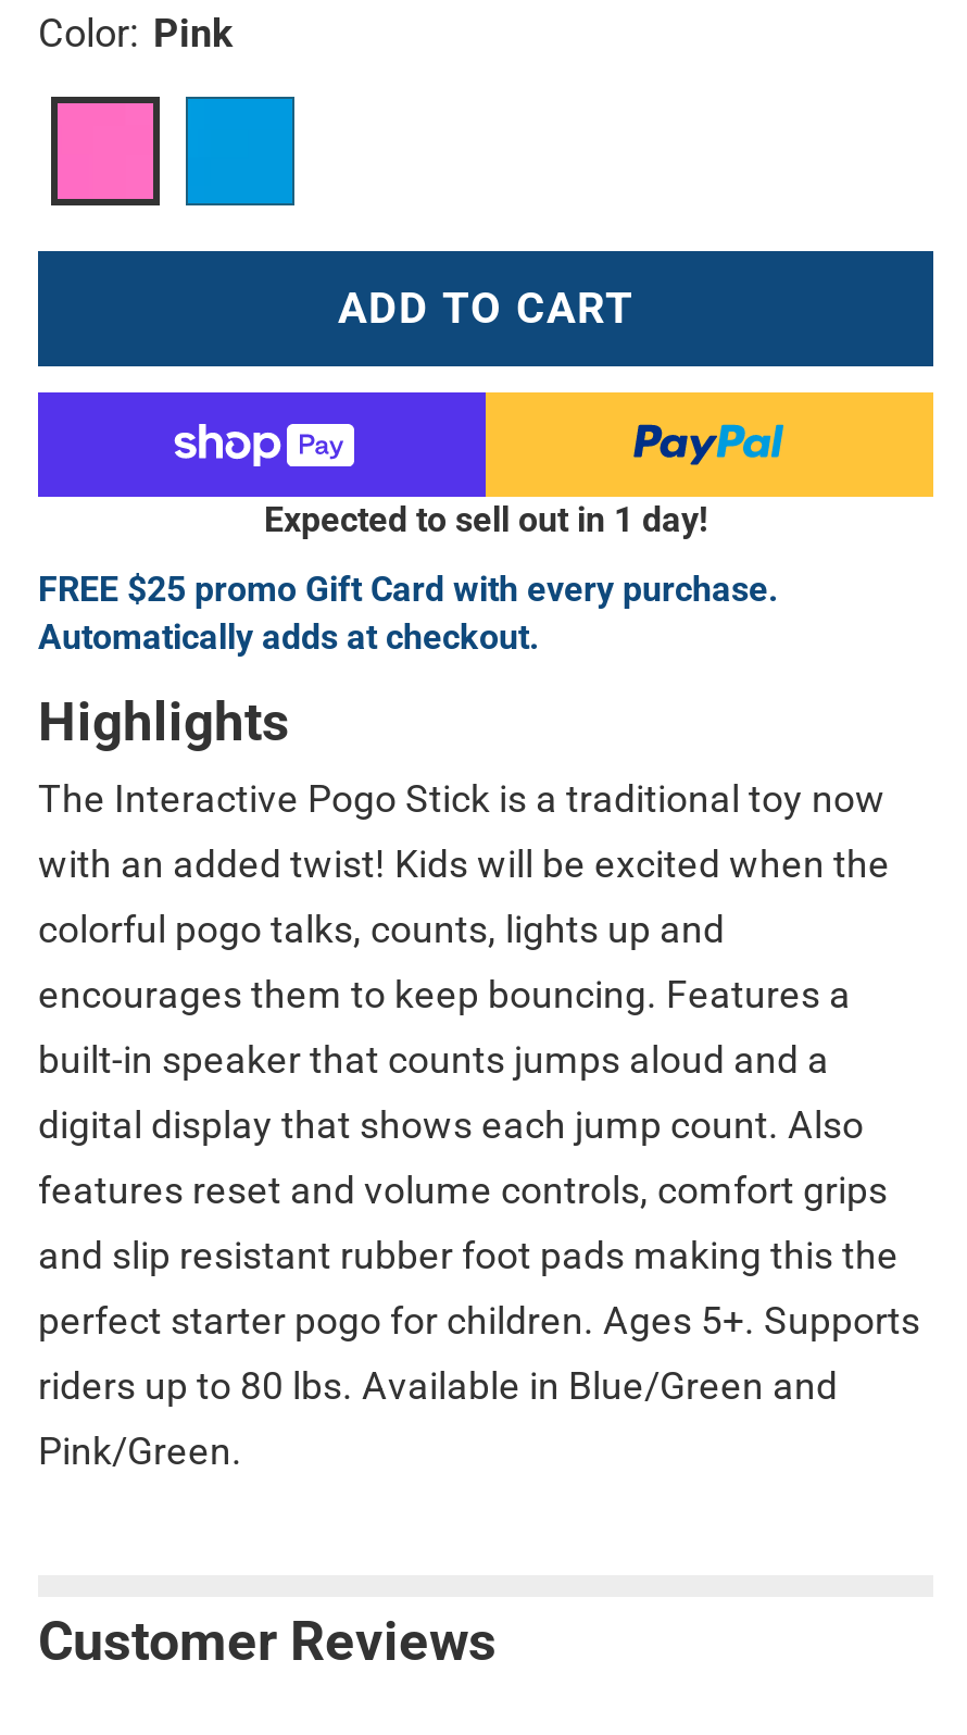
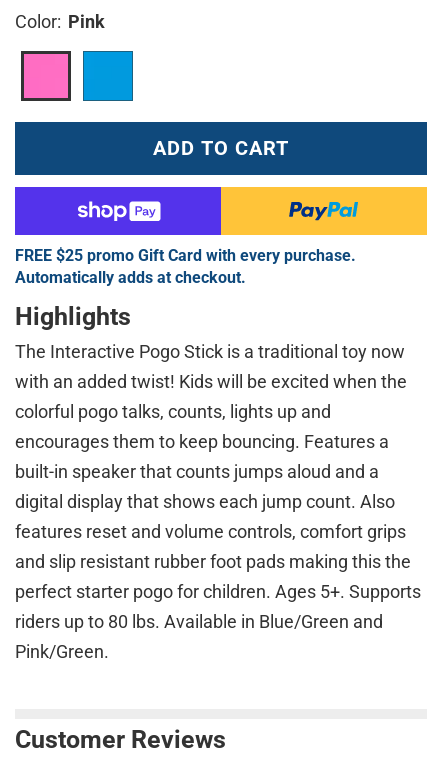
[264,498,707,539] Expected to sell out in 1 day! -> none

